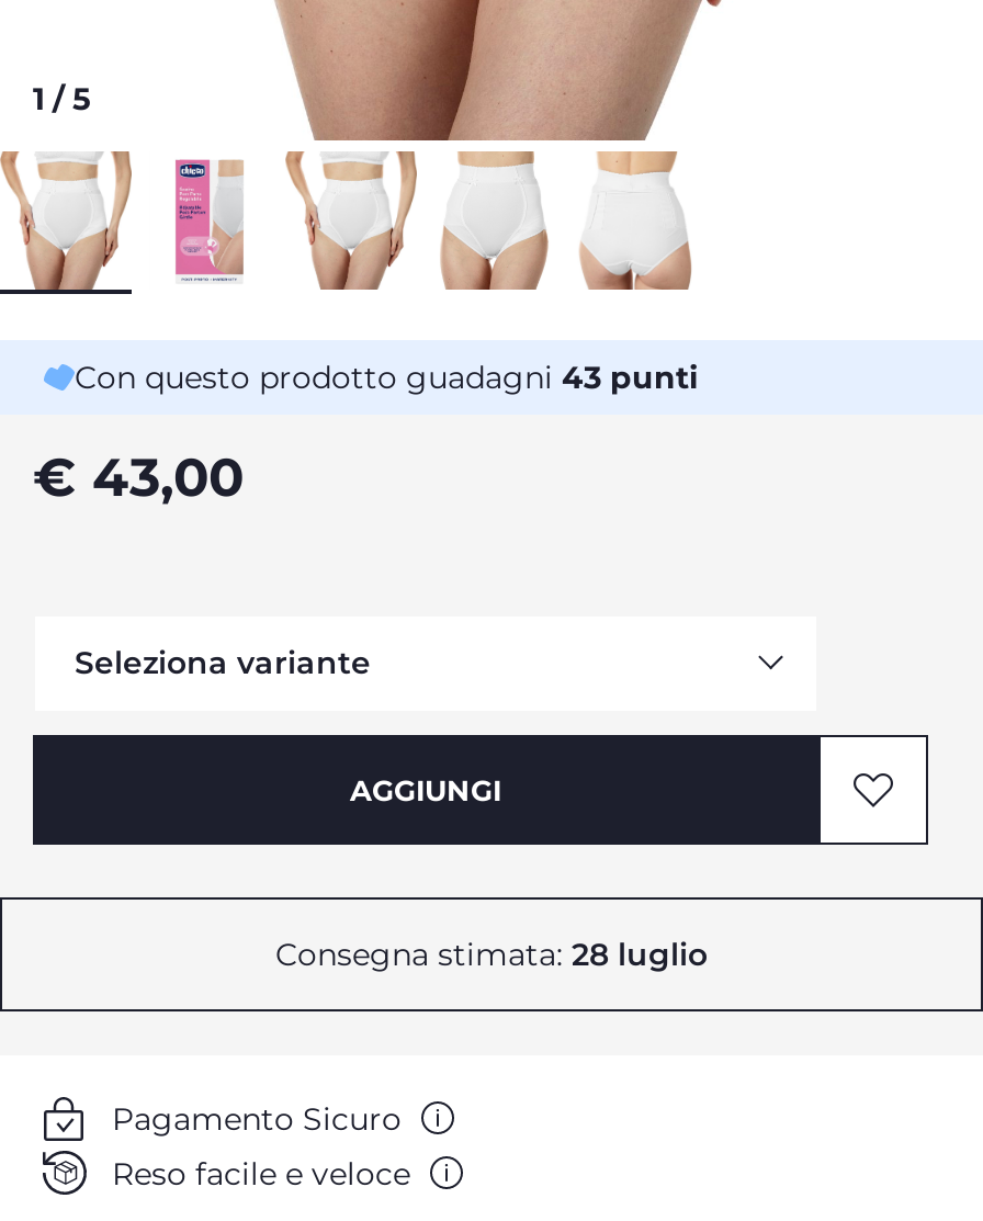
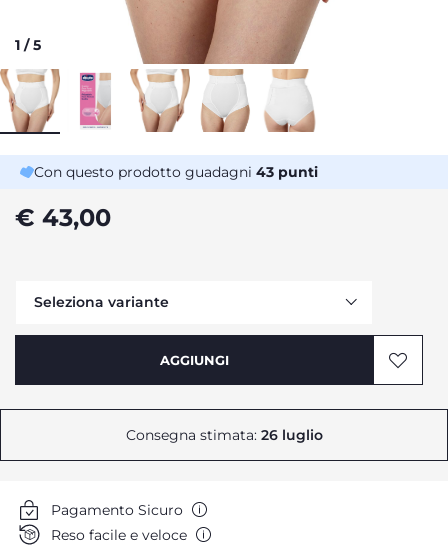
[275,935,708,974] Consegna stimata: 28 luglio -> [125,426,322,444] Consegna stimata: 26 luglio

